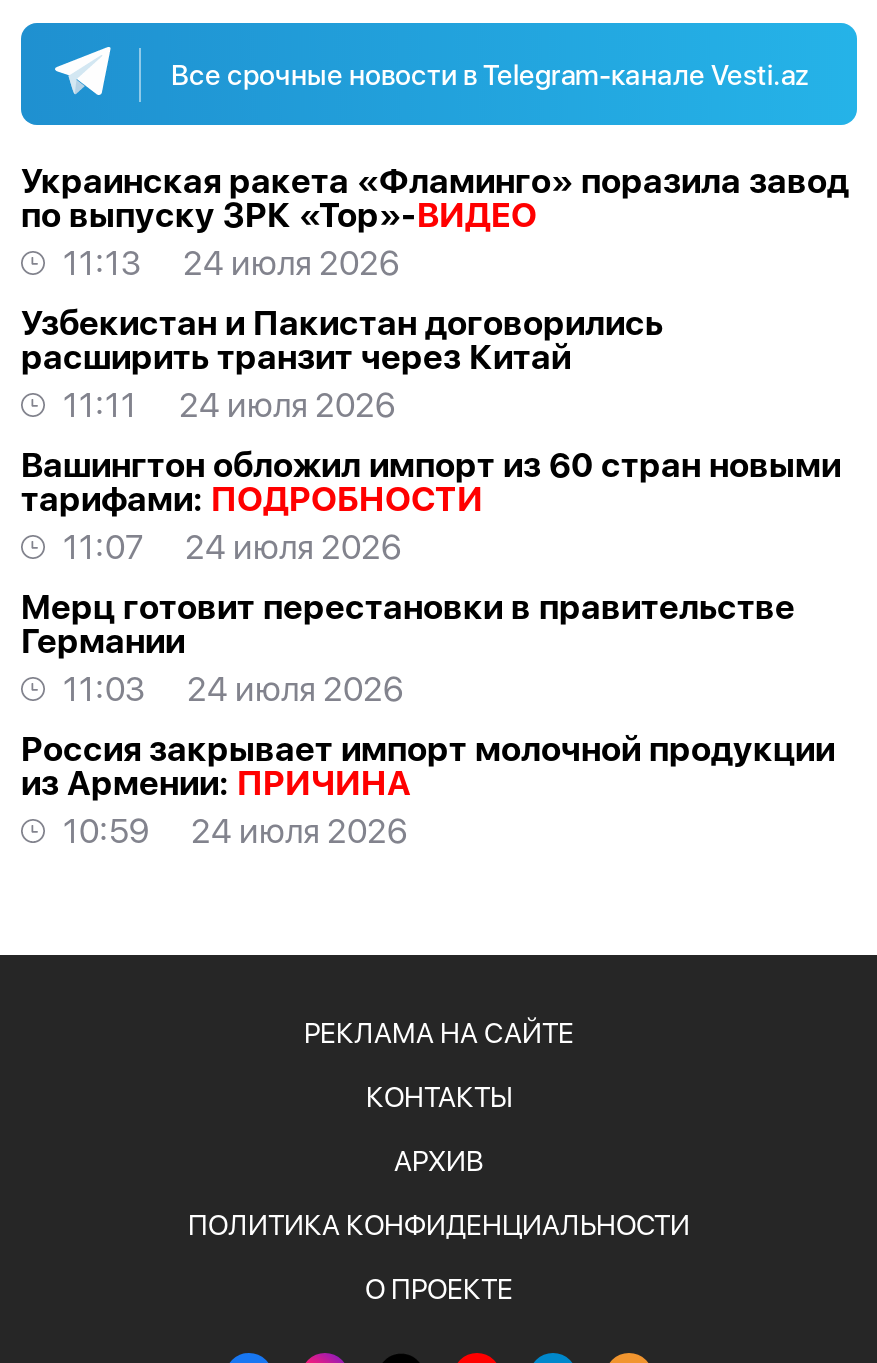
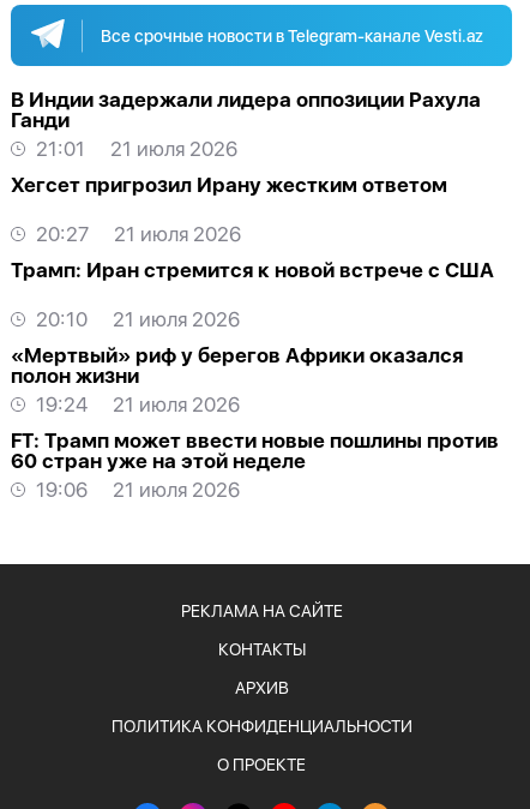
[21,162,849,852] Украинская ракета «Фламинго» поразила завод | по выпуску ЗРК «Тор»-ВИДЕО | 11:13 | 24 июля 2026 | Узбекистан и Пакистан договорились | расширить транзит через Китай | 11:11 | 24 июля 2026 | Вашингтон обложил импорт из 60 стран новыми | тарифами: ПОДРОБНОСТИ | 11:07 | 24 июля 2026 | Мерц готовит перестановки в правительстве | Германии | 11:03 | 24 июля 2026 | Россия закрывает импорт молочной продукции | из Армении: ПРИЧИНА | 10:59 | 24 июля 2026 -> [11,88,499,502] В Индии задержали лидера оппозиции Рахула | Ганди | 21:01 | 21 июля 2026 | Хегсет пригрозил Ирану жестким ответом | 20:27 | 21 июля 2026 | Трамп: Иран стремится к новой встрече с США | 20:10 | 21 июля 2026 | «Мертвый» риф у берегов Африки оказался | полон жизни | 19:24 | 21 июля 2026 | FT: Трамп может ввести новые пошлины против | 60 стран уже на этой неделе | 19:06 | 21 июля 2026

